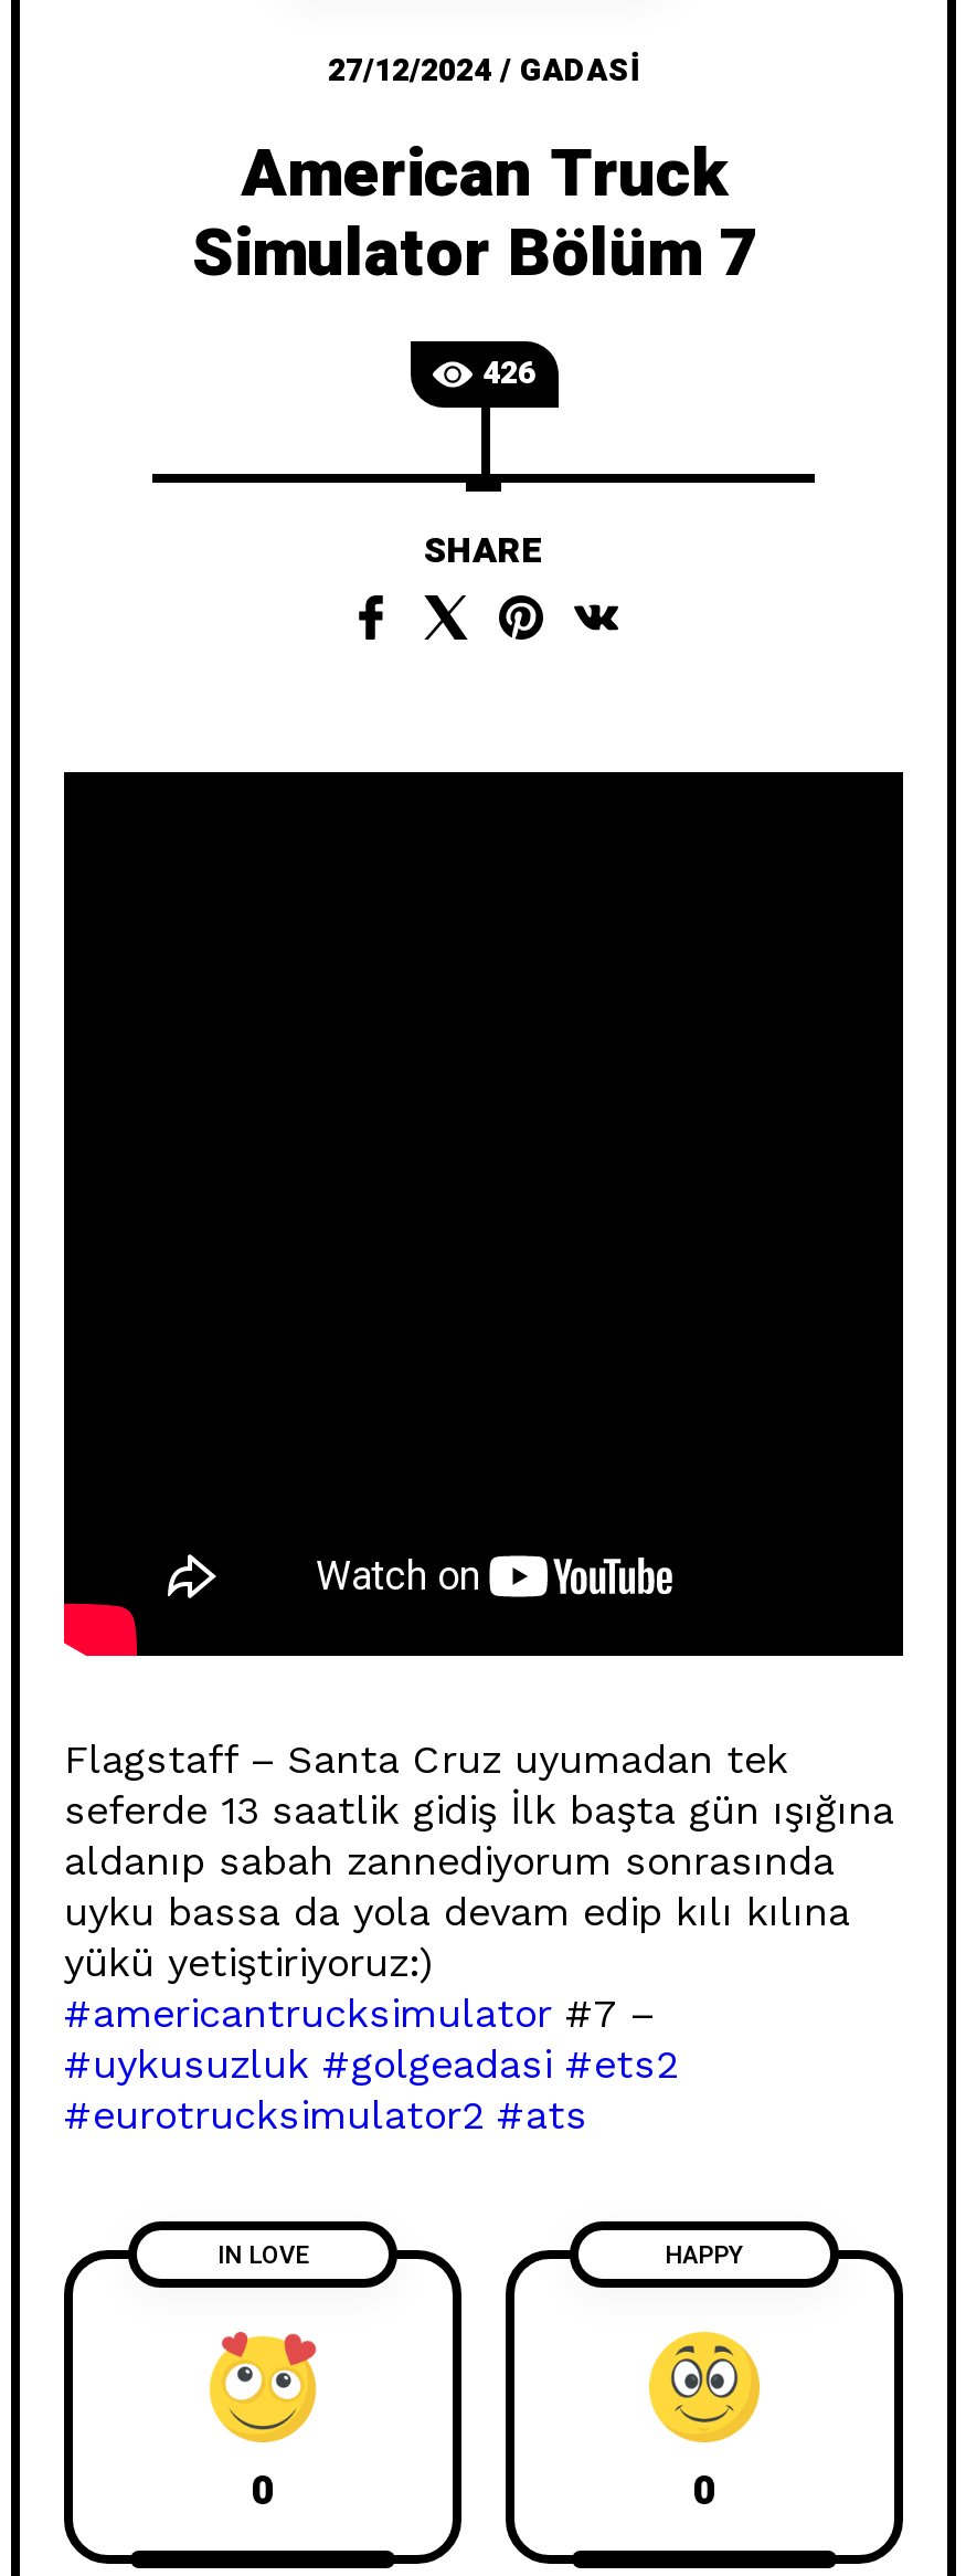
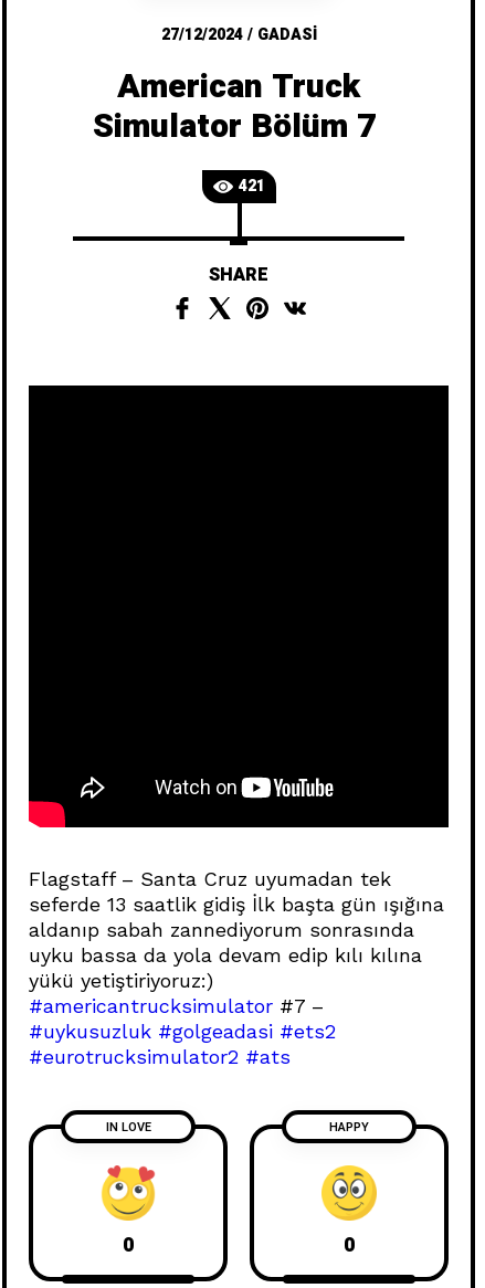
[482,350,535,397] 426 -> [238,175,265,198] 421

